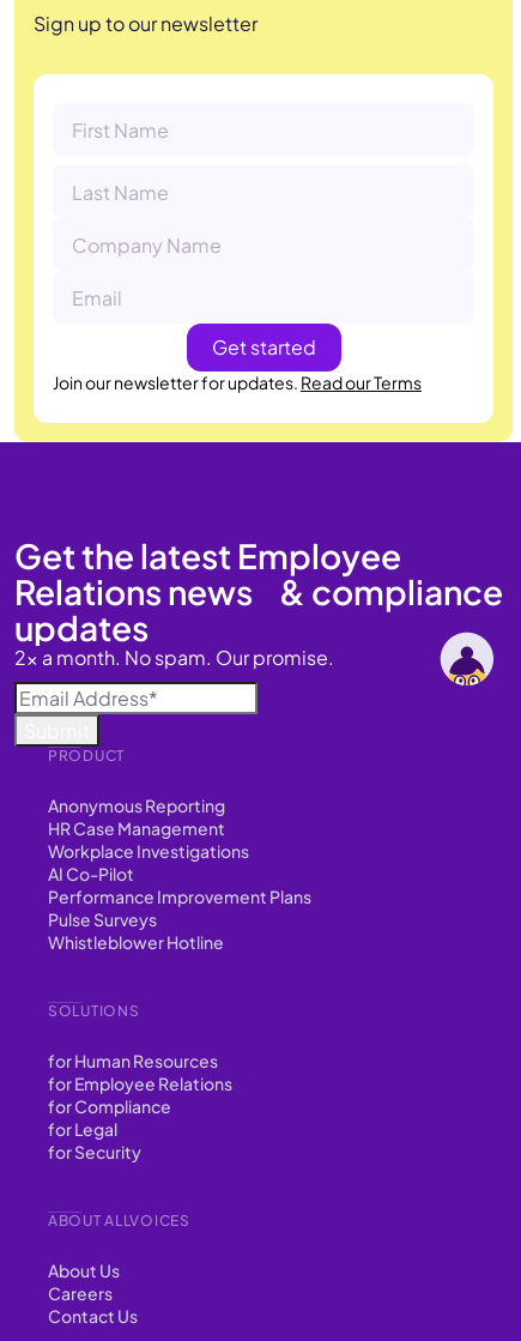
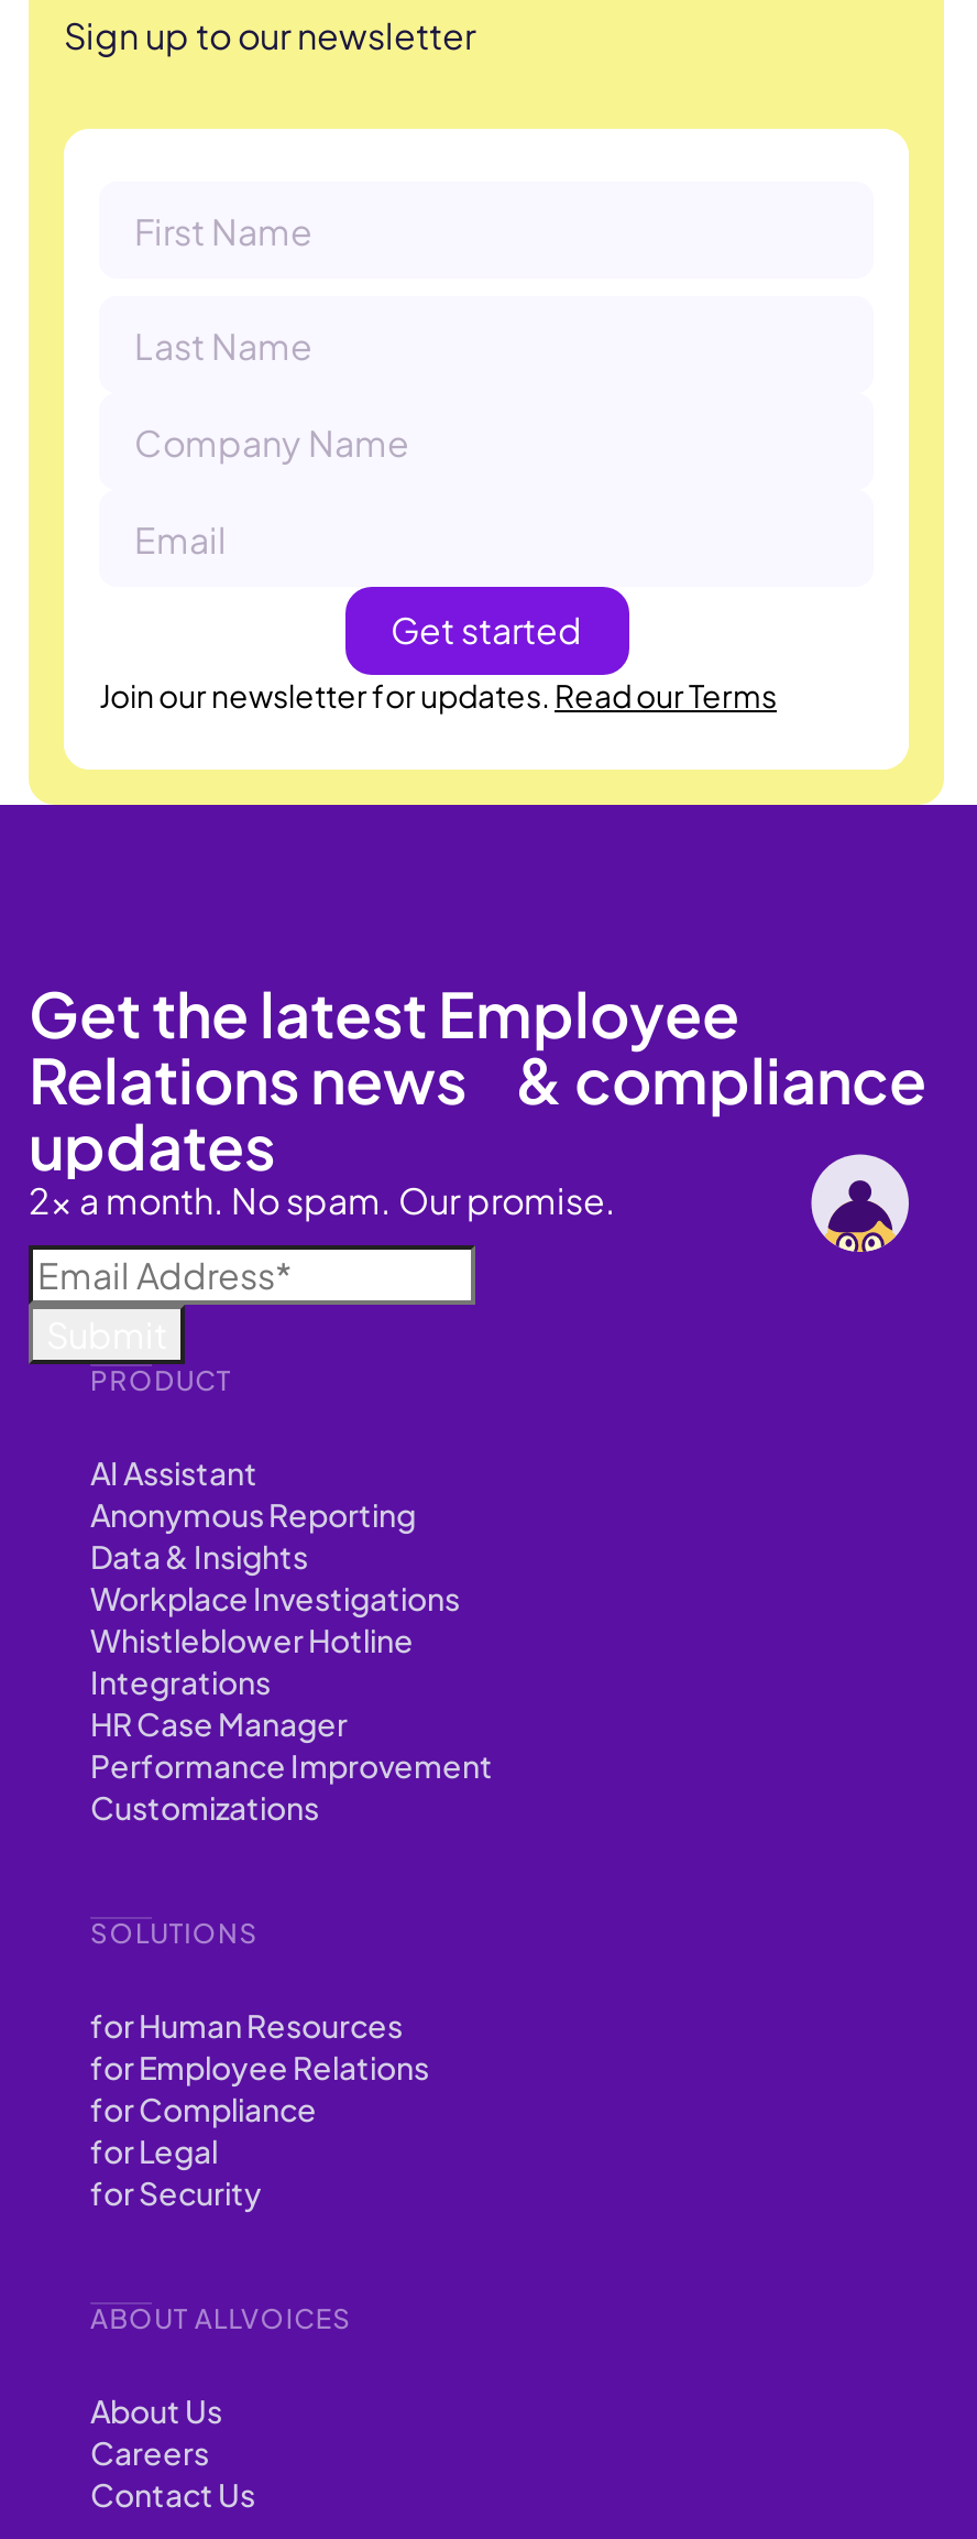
none -> [90,1453,257,1492] AI Assistant
[48,818,225,839] HR Case Management -> [90,1536,308,1576] Data & Insights
[48,863,311,930] AI Co-Pilot | Performance Improvement Plans | Pulse Surveys -> none
moved [48,931,224,953] -> [90,1620,414,1660]: Whistleblower Hotline
none -> [90,1662,493,1827] Integrations | HR Case Manager | Performance Improvement | Customizations

